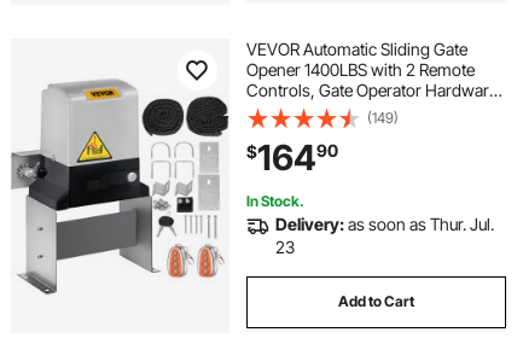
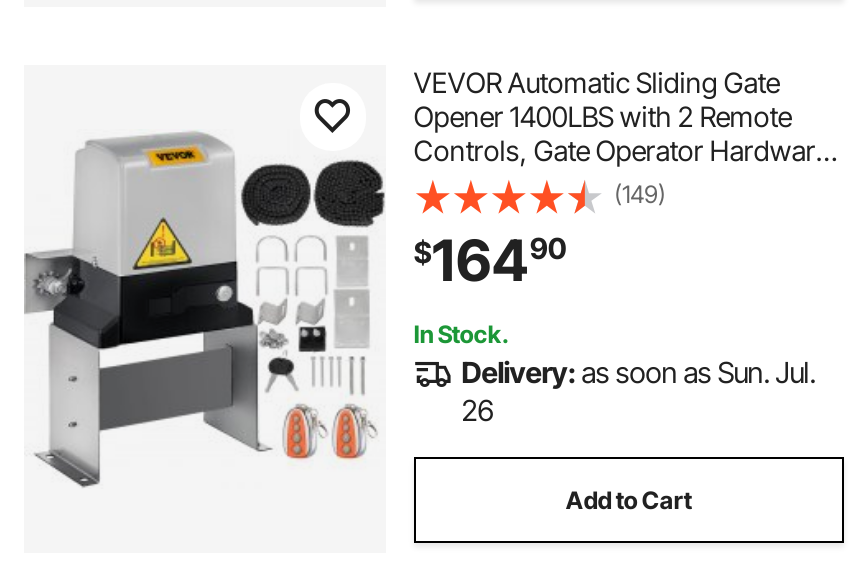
[275,214,494,235] Delivery: as soon as Thur. Jul. -> [461,355,815,389] Delivery: as soon as Sun. Jul.
[275,237,294,258] 23 -> [461,393,493,427] 26

